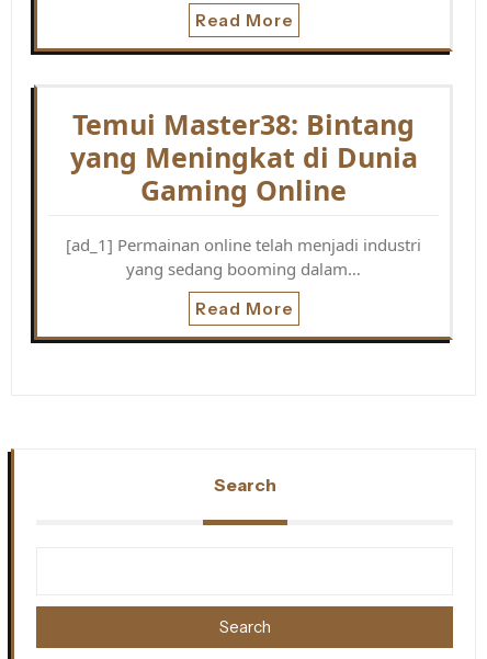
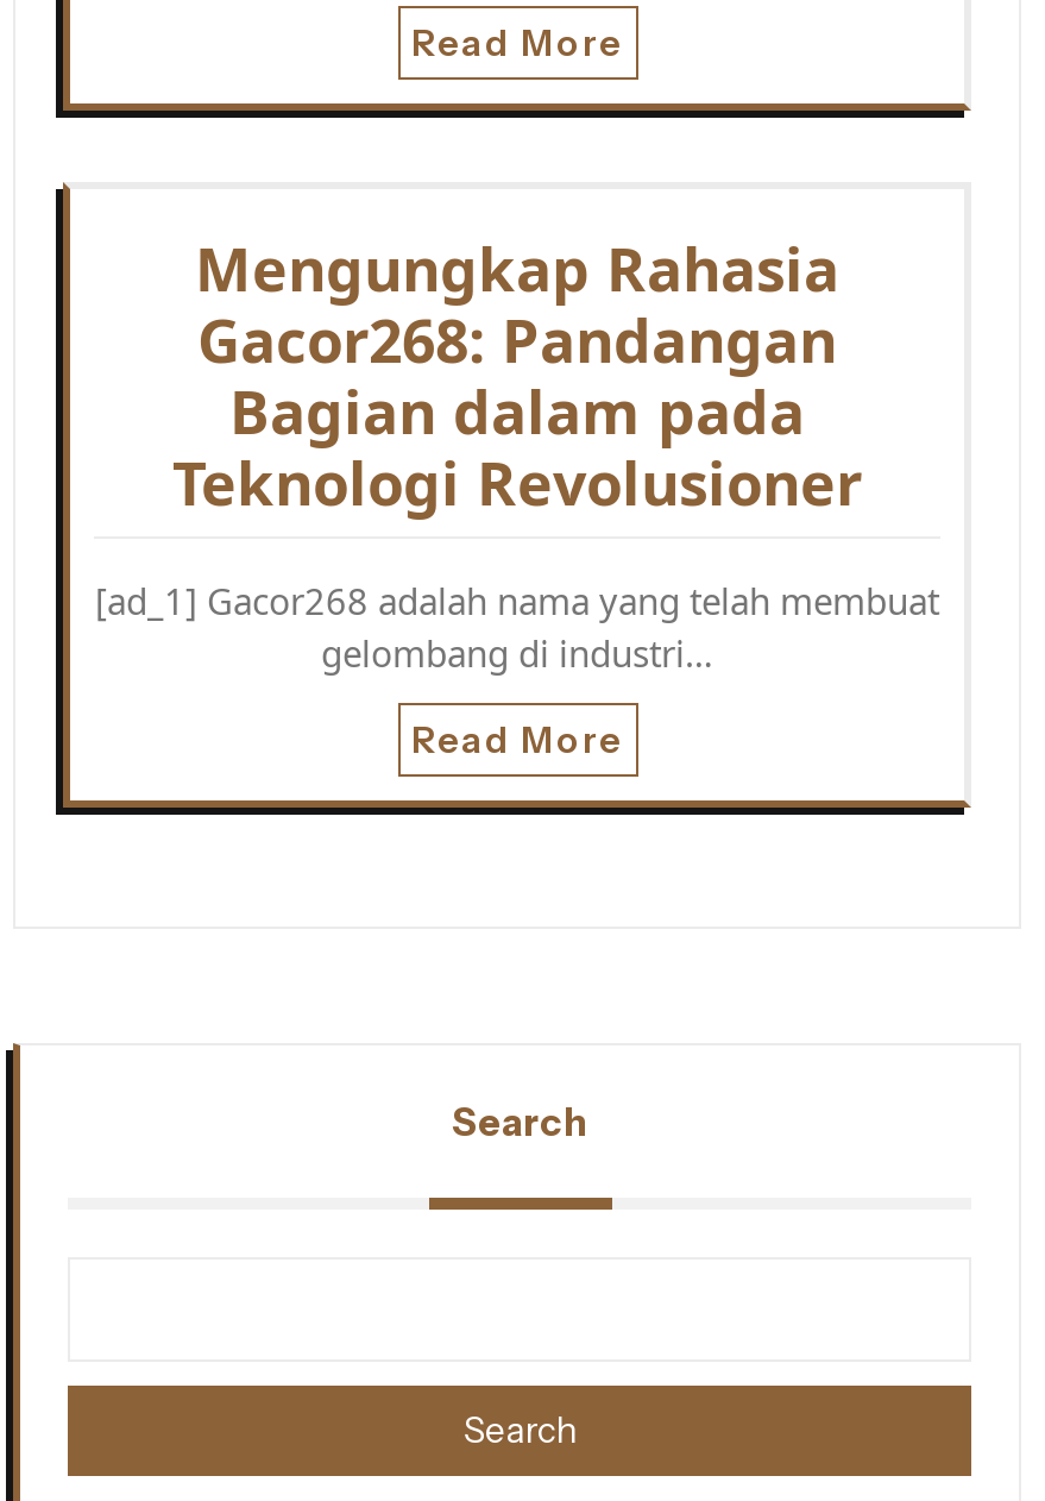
[70,105,417,208] Temui Master38: Bintang | yang Meningkat di Dunia | Gaming Online -> [172,227,862,522] Mengungkap Rahasia | Gacor268: Pandangan | Bagian dalam pada | Teknologi Revolusioner
[66,234,421,280] [ad_1] Permainan online telah menjadi industri | yang sedang booming dalam… -> [95,577,939,677] [ad_1] Gacor268 adalah nama yang telah membuat | gelombang di industri…

